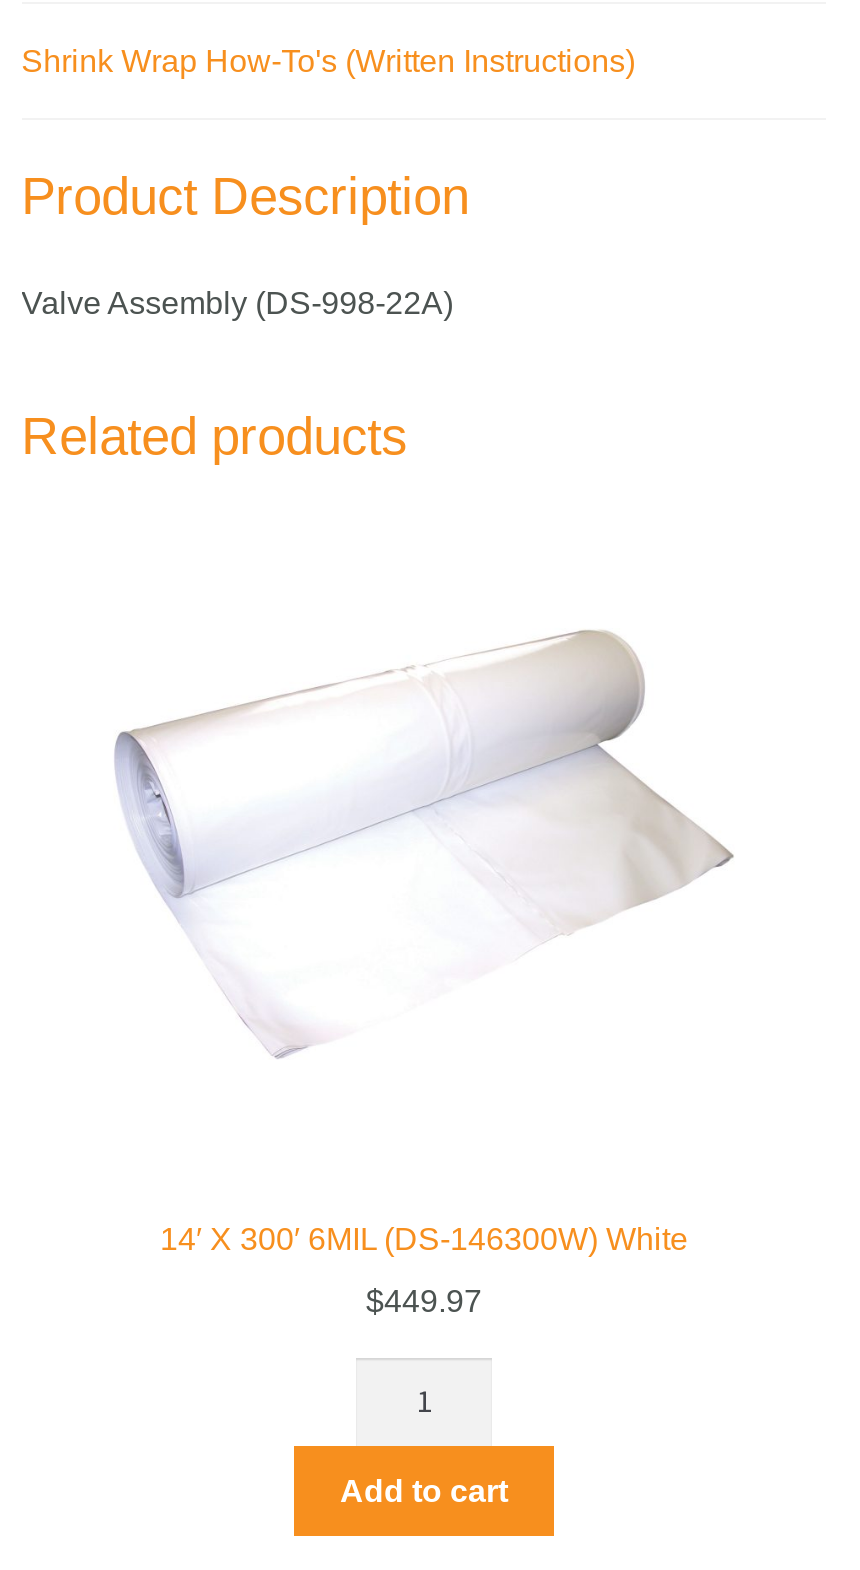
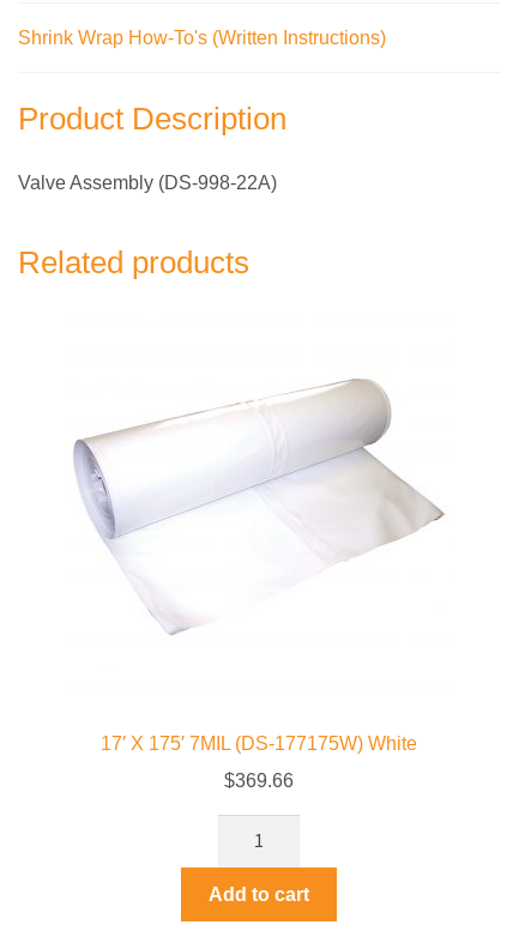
[160,1222,688,1256] 14′ X 300′ 6MIL (DS-146300W) White -> [101,733,417,754] 17′ X 175′ 7MIL (DS-177175W) White
[366,1283,482,1317] $449.97 -> [224,770,294,790] $369.66

